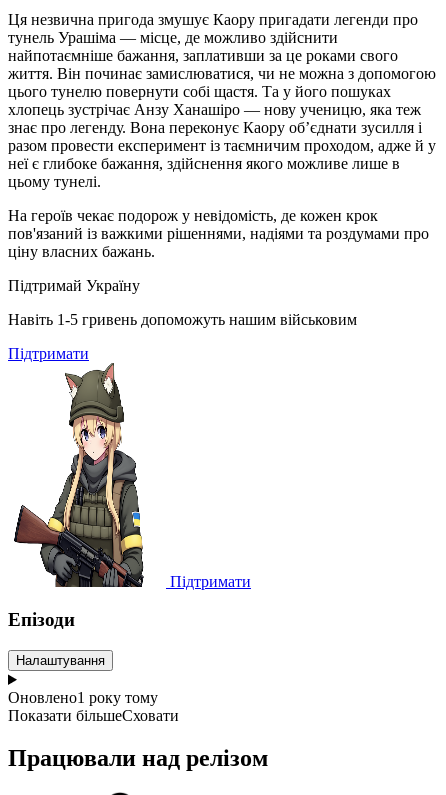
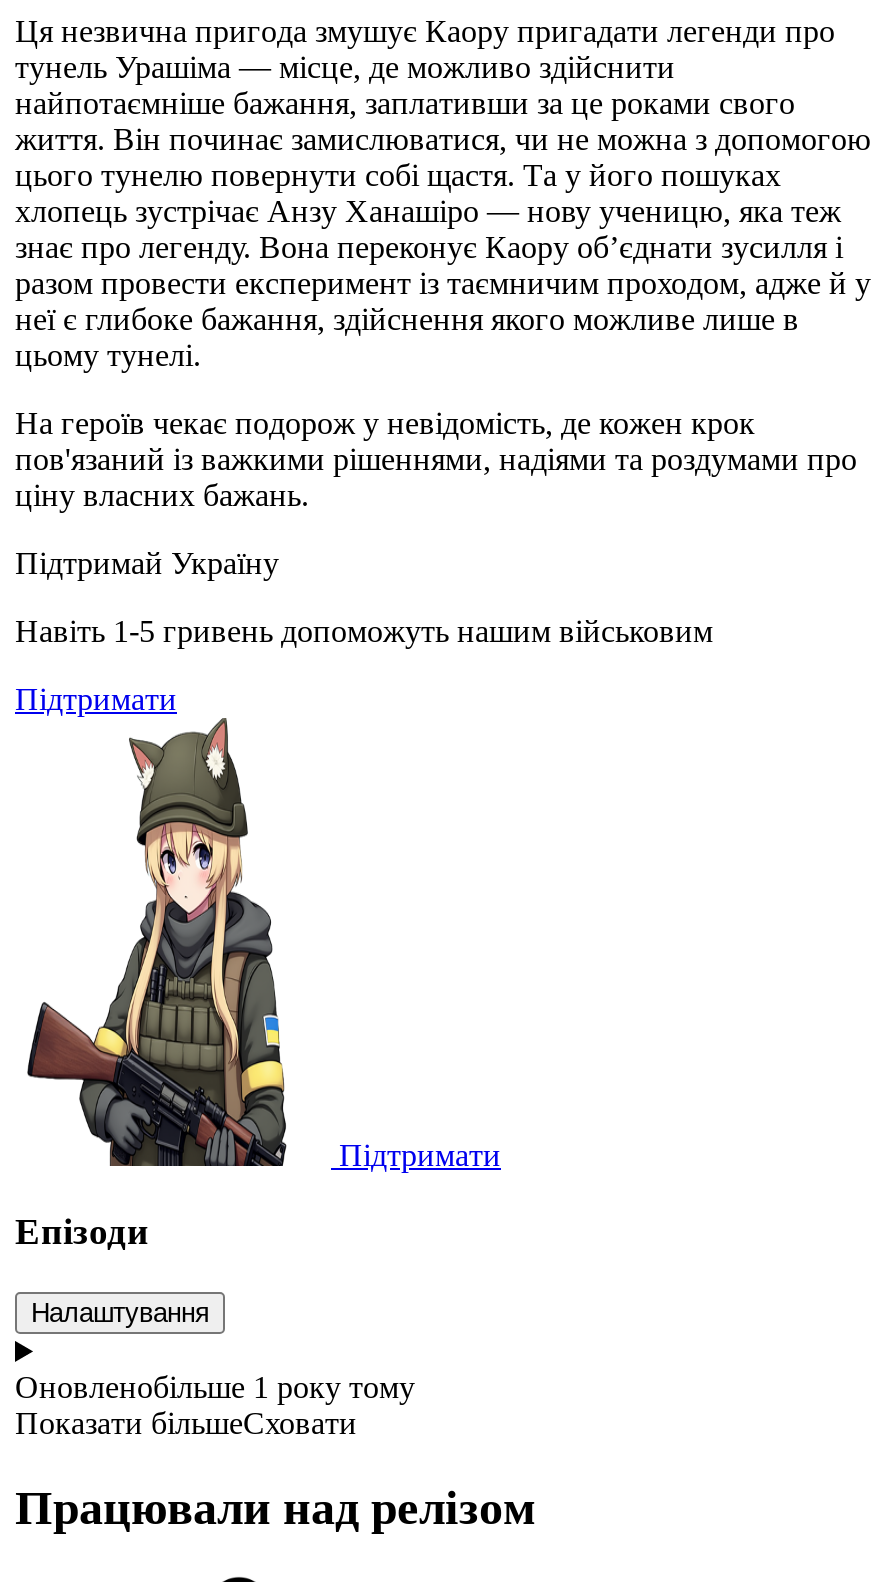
[8,689,158,706] Оновлено1 року тому -> [15,1370,415,1404] Оновленобільше 1 року тому

